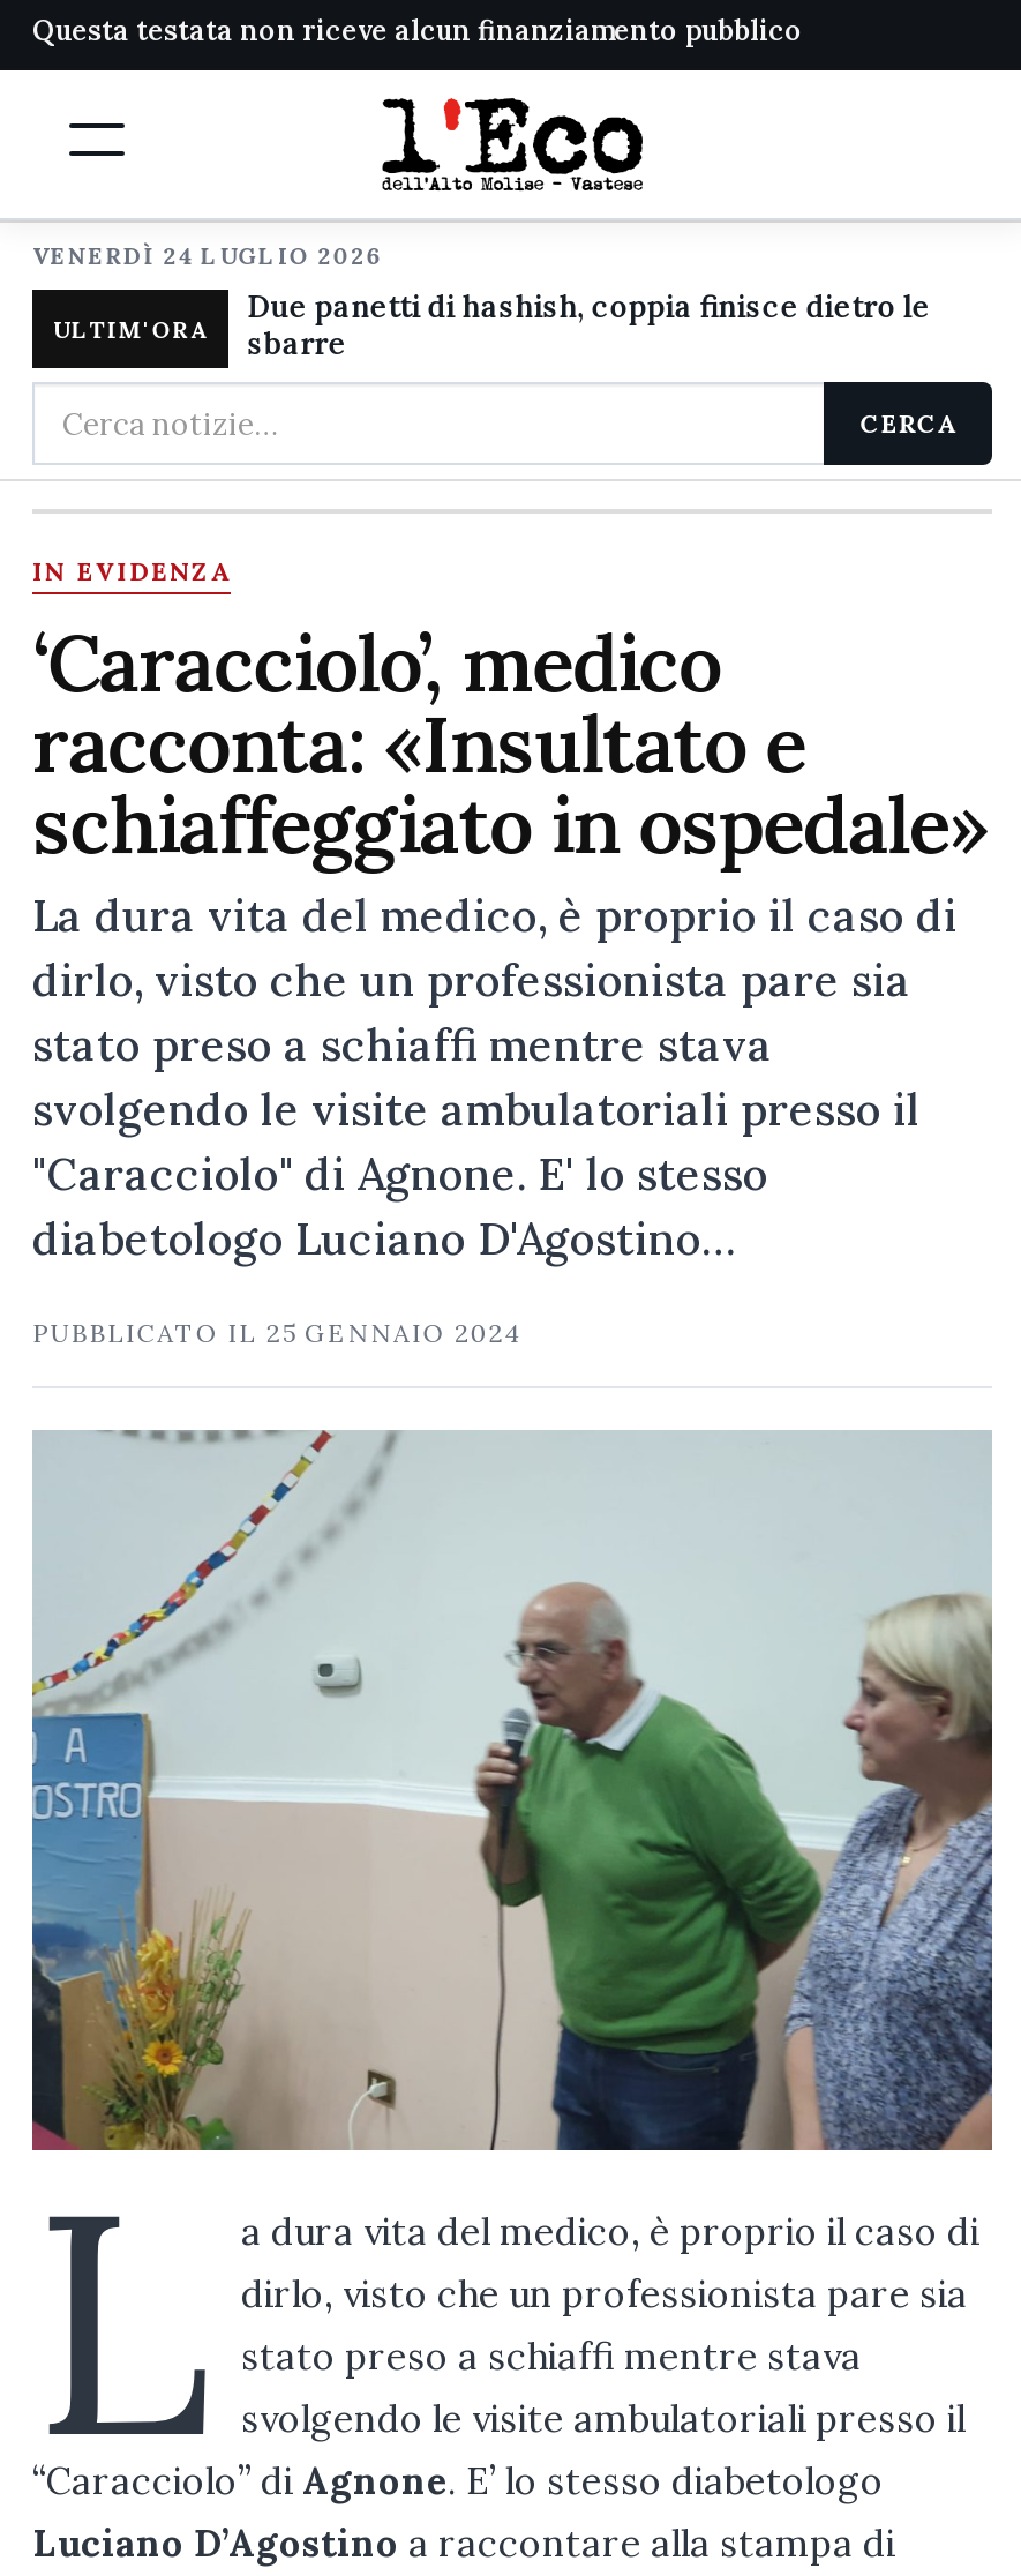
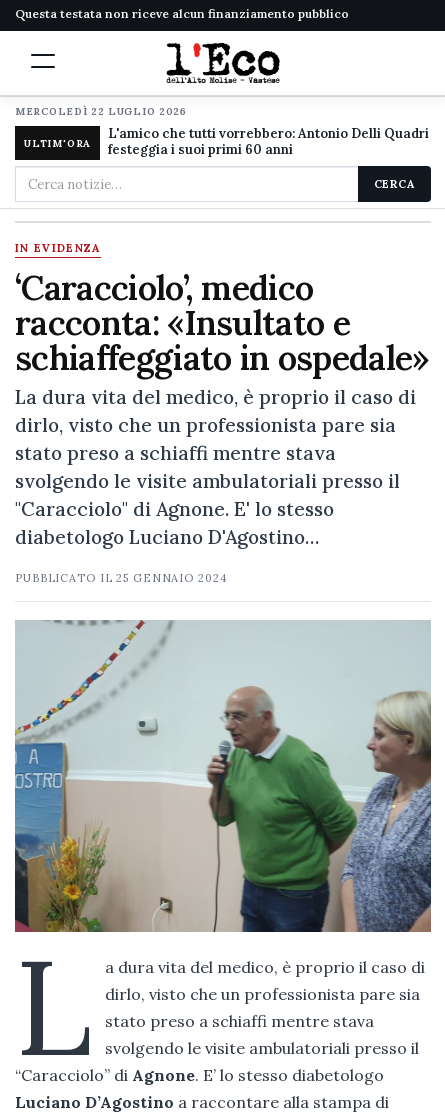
[32,241,382,271] VENERDÌ 24 LUGLIO 2026 -> [15,105,187,118] MERCOLEDÌ 22 LUGLIO 2026
[247,287,930,364] Due panetti di hashish, coppia finisce dietro le | sbarre -> [108,125,429,158] L'amico che tutti vorrebbero: Antonio Delli Quadri | festeggia i suoi primi 60 anni

